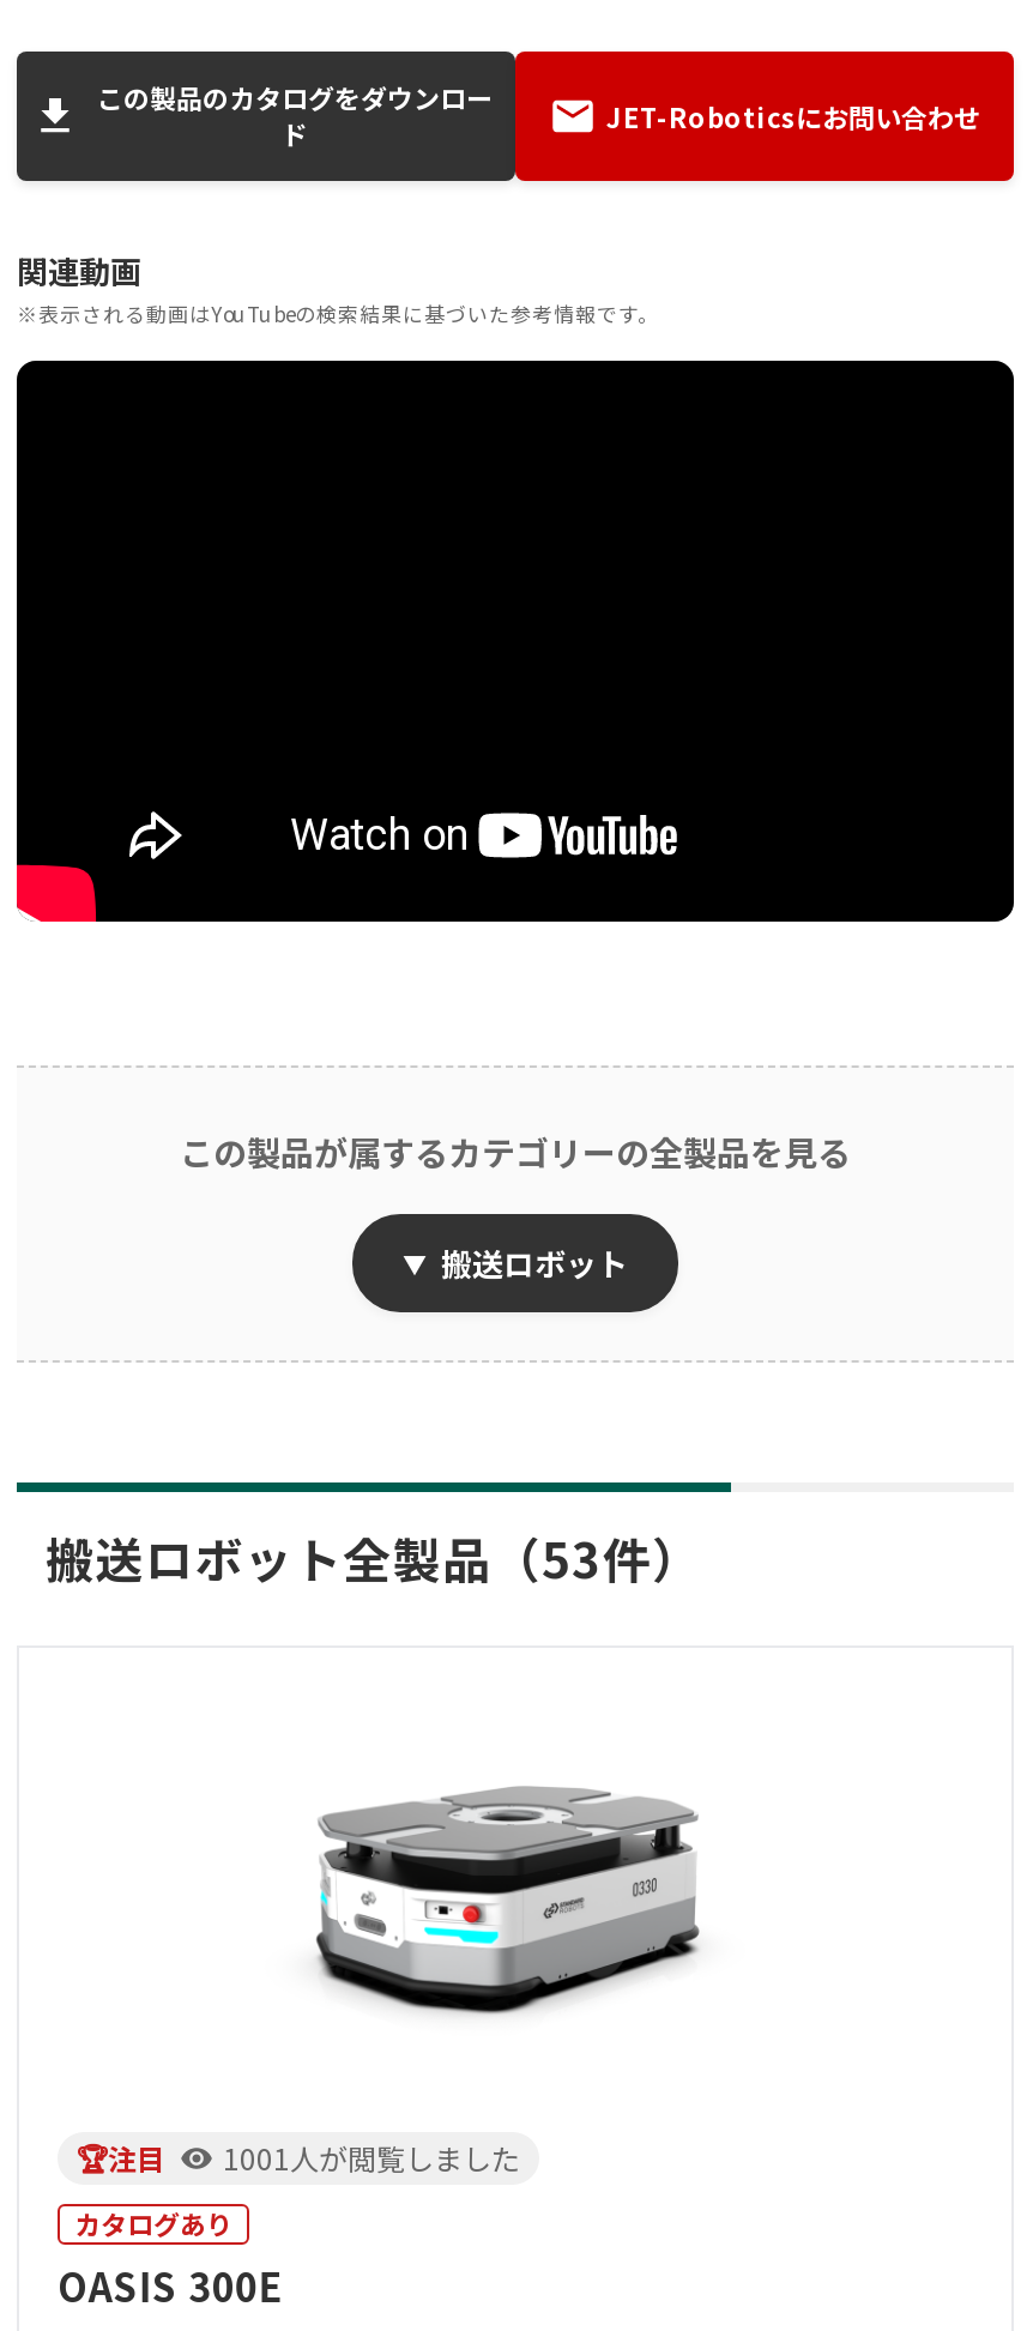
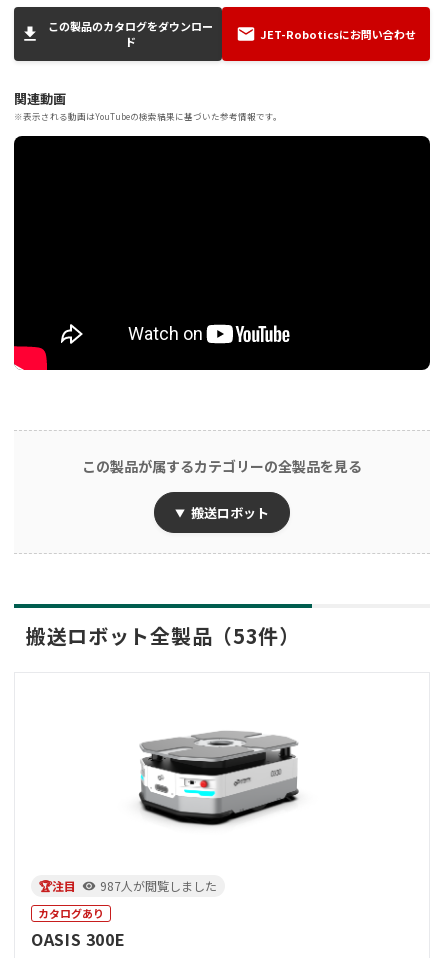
[223,2138,520,2178] 1001人が閲覧しました -> [100,877,217,894] 987人が閲覧しました

